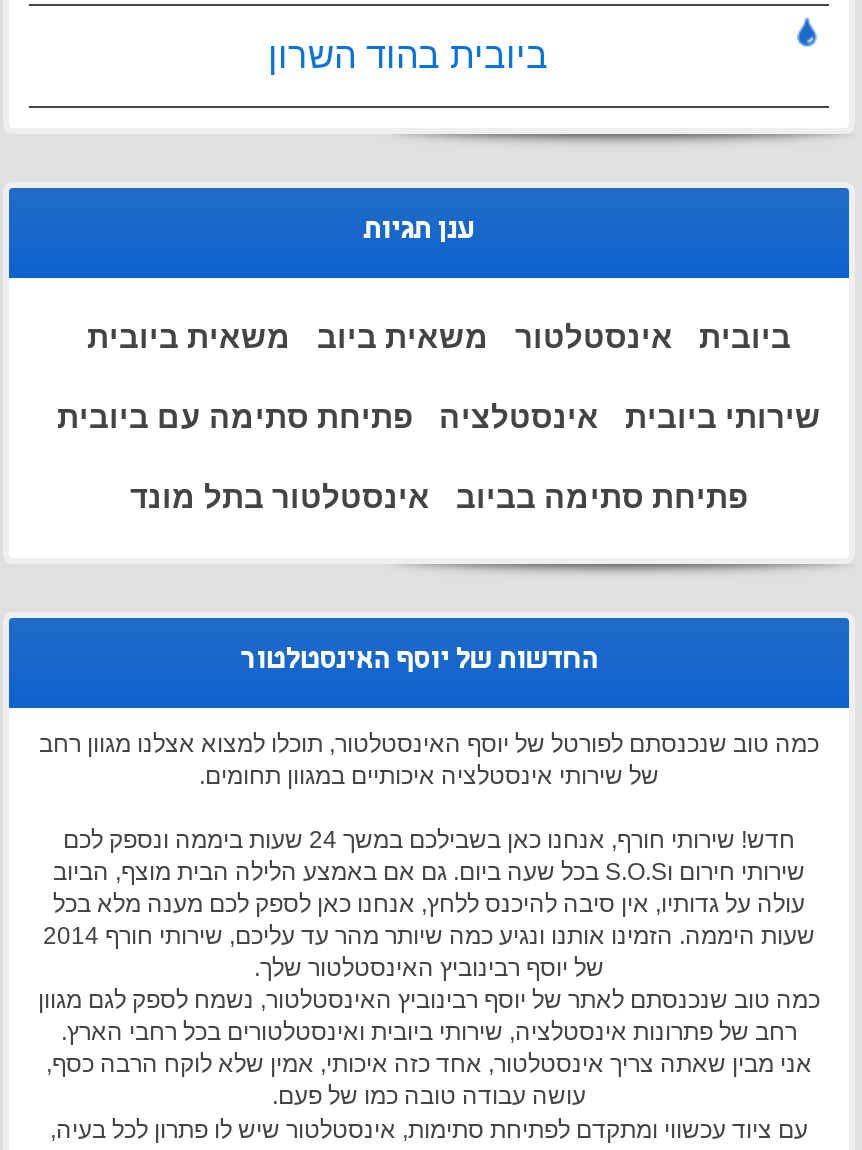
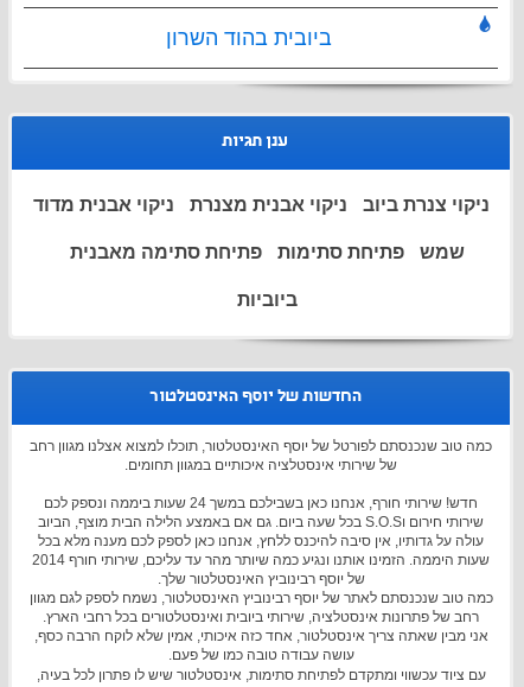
[87,320,791,354] ביובית | אינסטלטור | משאית ביוב | משאית ביובית -> [33,195,489,215] ניקוי צנרת ביוב | ניקוי אבנית מצנרת | ניקוי אבנית מדוד
[57,400,821,434] שירותי ביובית | אינסטלציה | פתיחת סתימה עם ביובית -> [69,242,464,262] שמש | פתיחת סתימות | פתיחת סתימה מאבנית
[130,480,748,514] פתיחת סתימה בביוב | אינסטלטור בתל מונד -> [237,290,297,310] ביוביות

